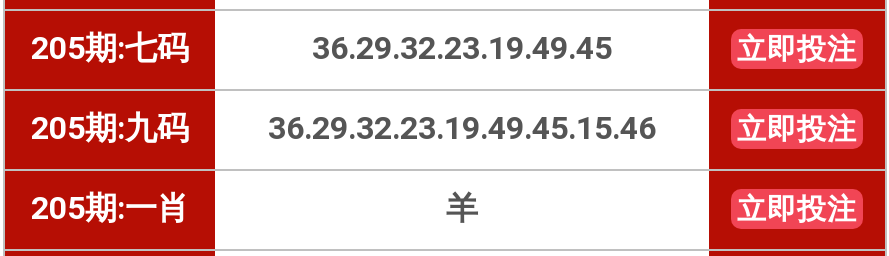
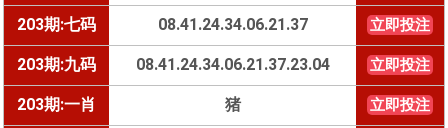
[31,28,189,66] 205期:七码 -> [17,15,96,34] 203期:七码
[312,28,612,66] 36.29.32.23.19.49.45 -> [157,15,307,34] 08.41.24.34.06.21.37
[31,108,189,146] 205期:九码 -> [17,55,96,74] 203期:九码
[268,108,656,146] 36.29.32.23.19.49.45.15.46 -> [135,55,329,74] 08.41.24.34.06.21.37.23.04
[31,188,478,226] 205期:一肖 | 羊 -> [17,95,240,114] 203期:一肖 | 猪

